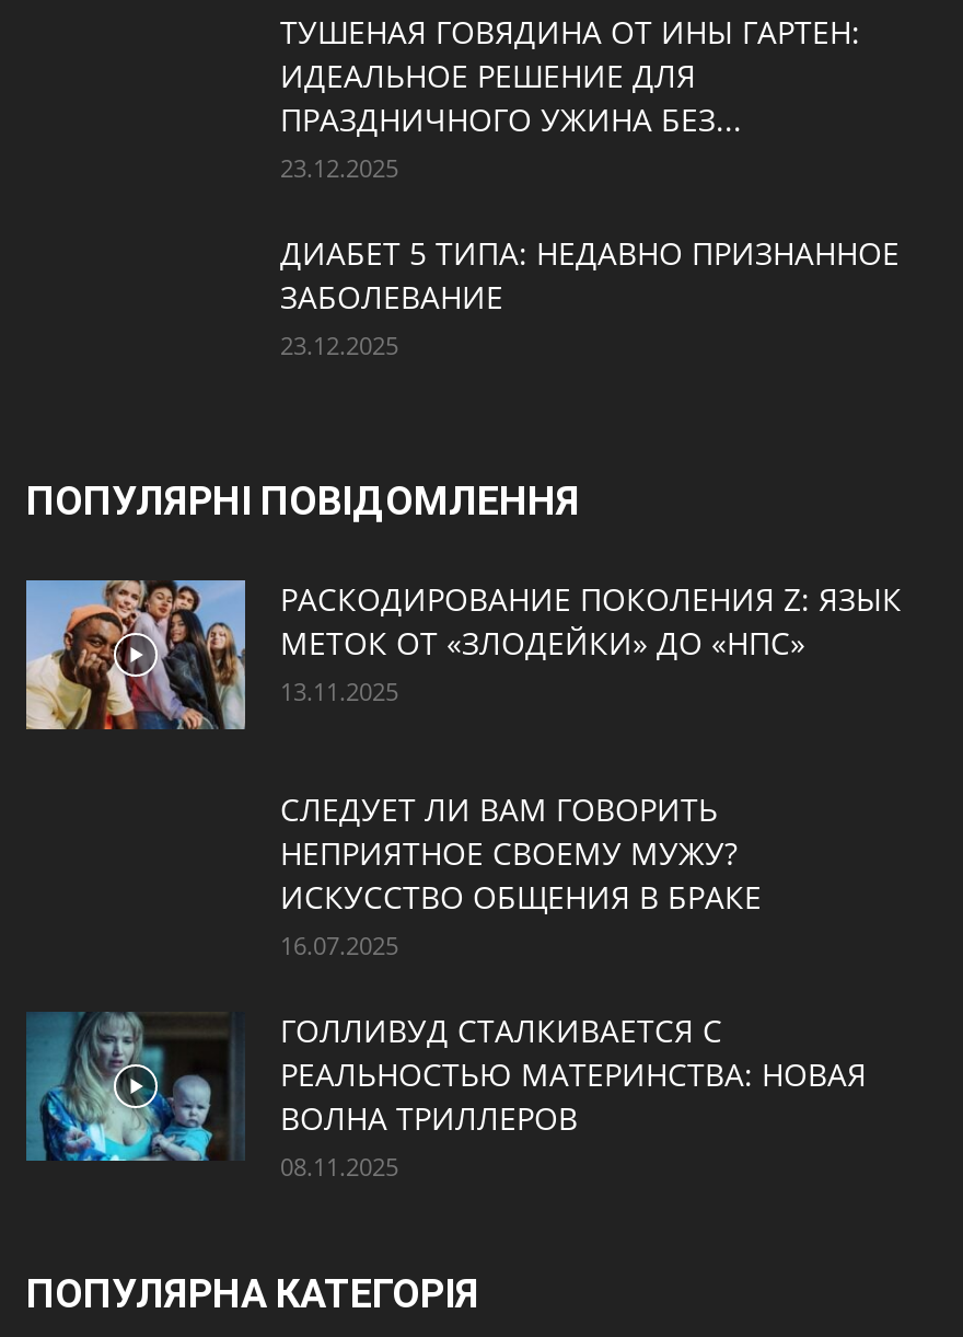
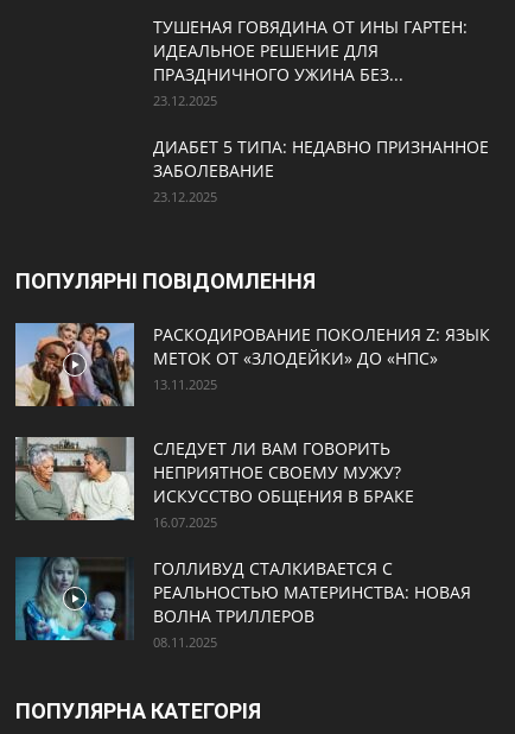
none -> [14,436,135,521] [image]

